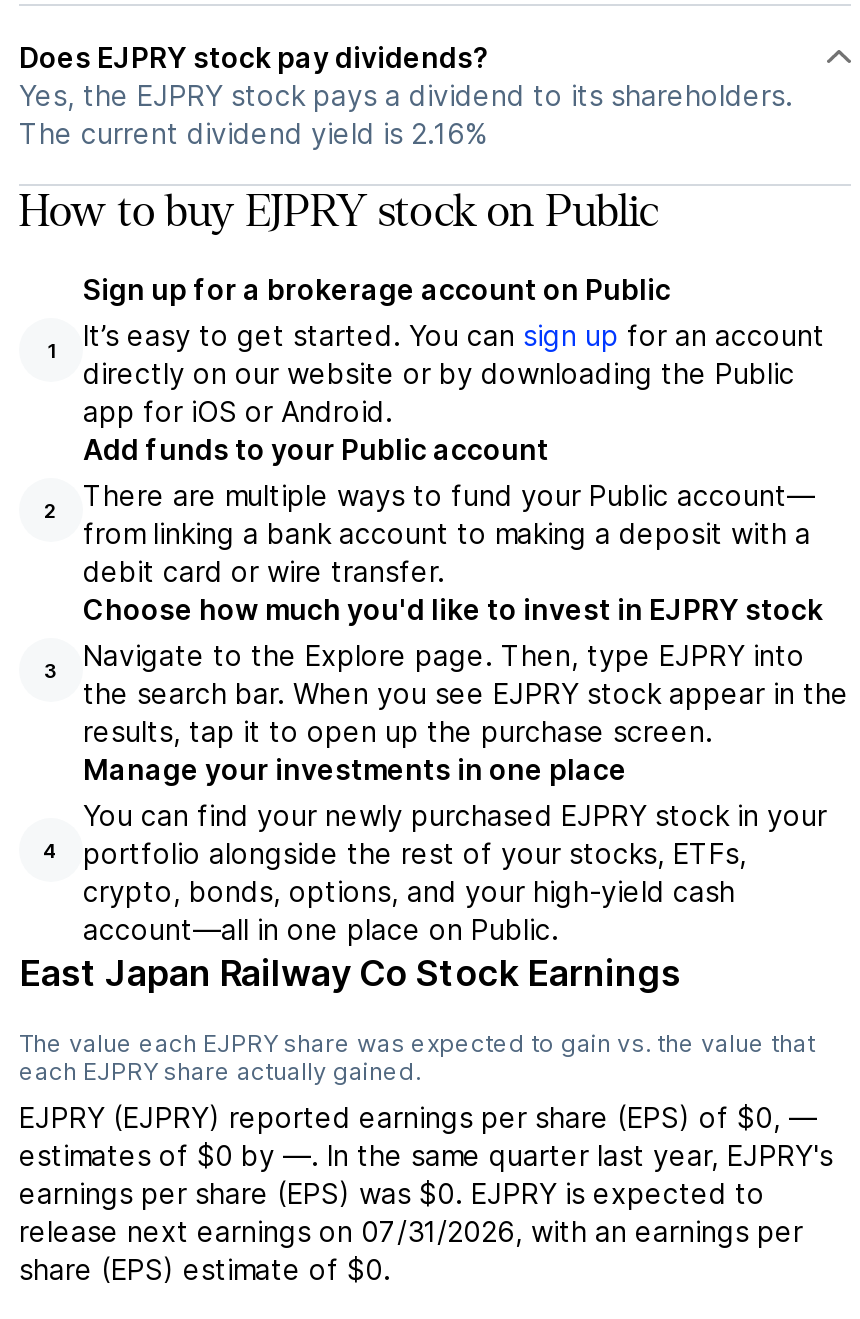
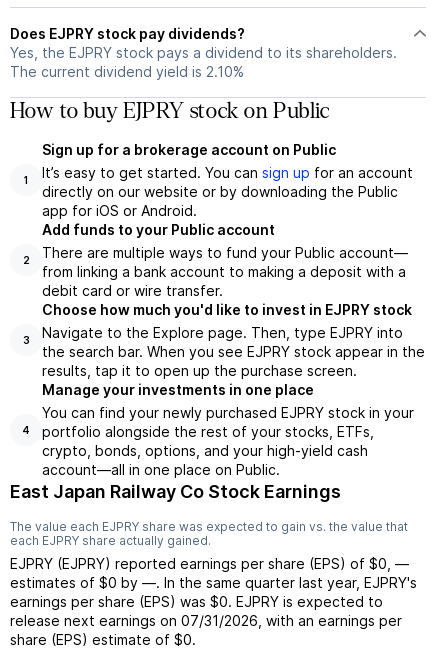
[19,116,487,150] The current dividend yield is 2.16% -> [10,63,244,80] The current dividend yield is 2.10%

